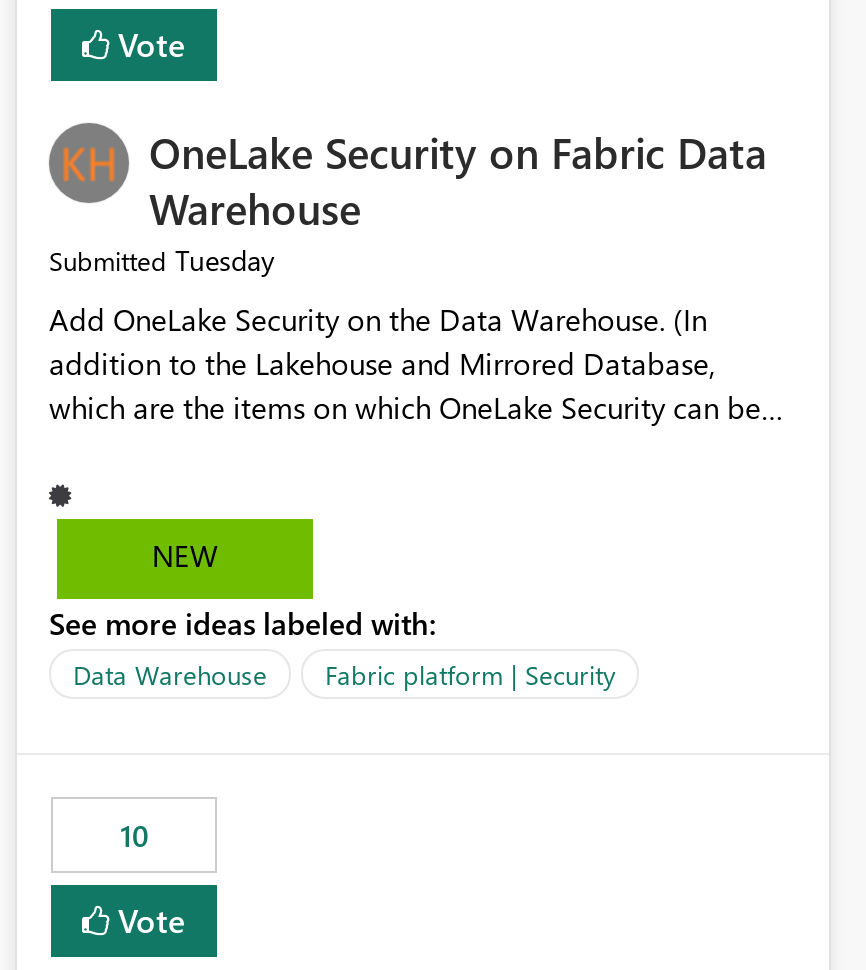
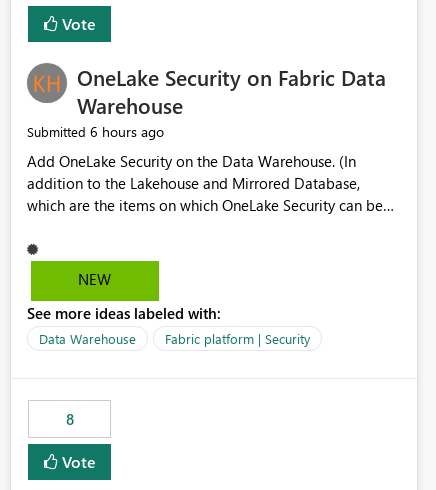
[49,242,275,280] Submitted Tuesday -> [27,122,164,141] Submitted 6 hours ago
[120,816,148,856] 10 -> [65,409,73,429] 8

